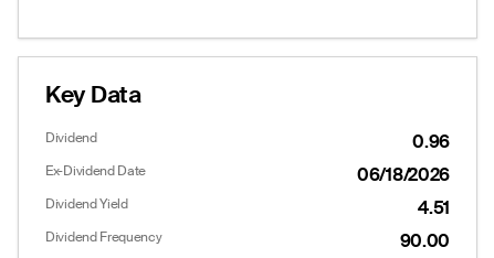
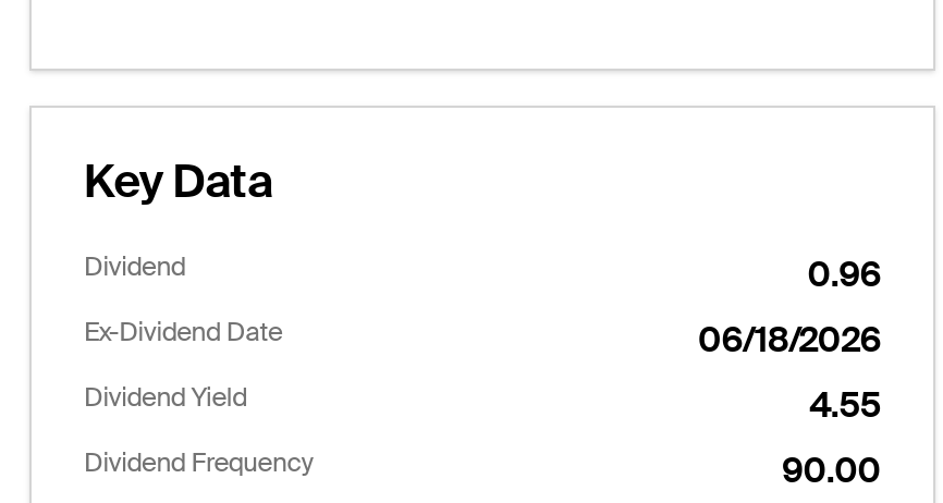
[418,196,450,219] 4.51 -> [809,382,881,428] 4.55

